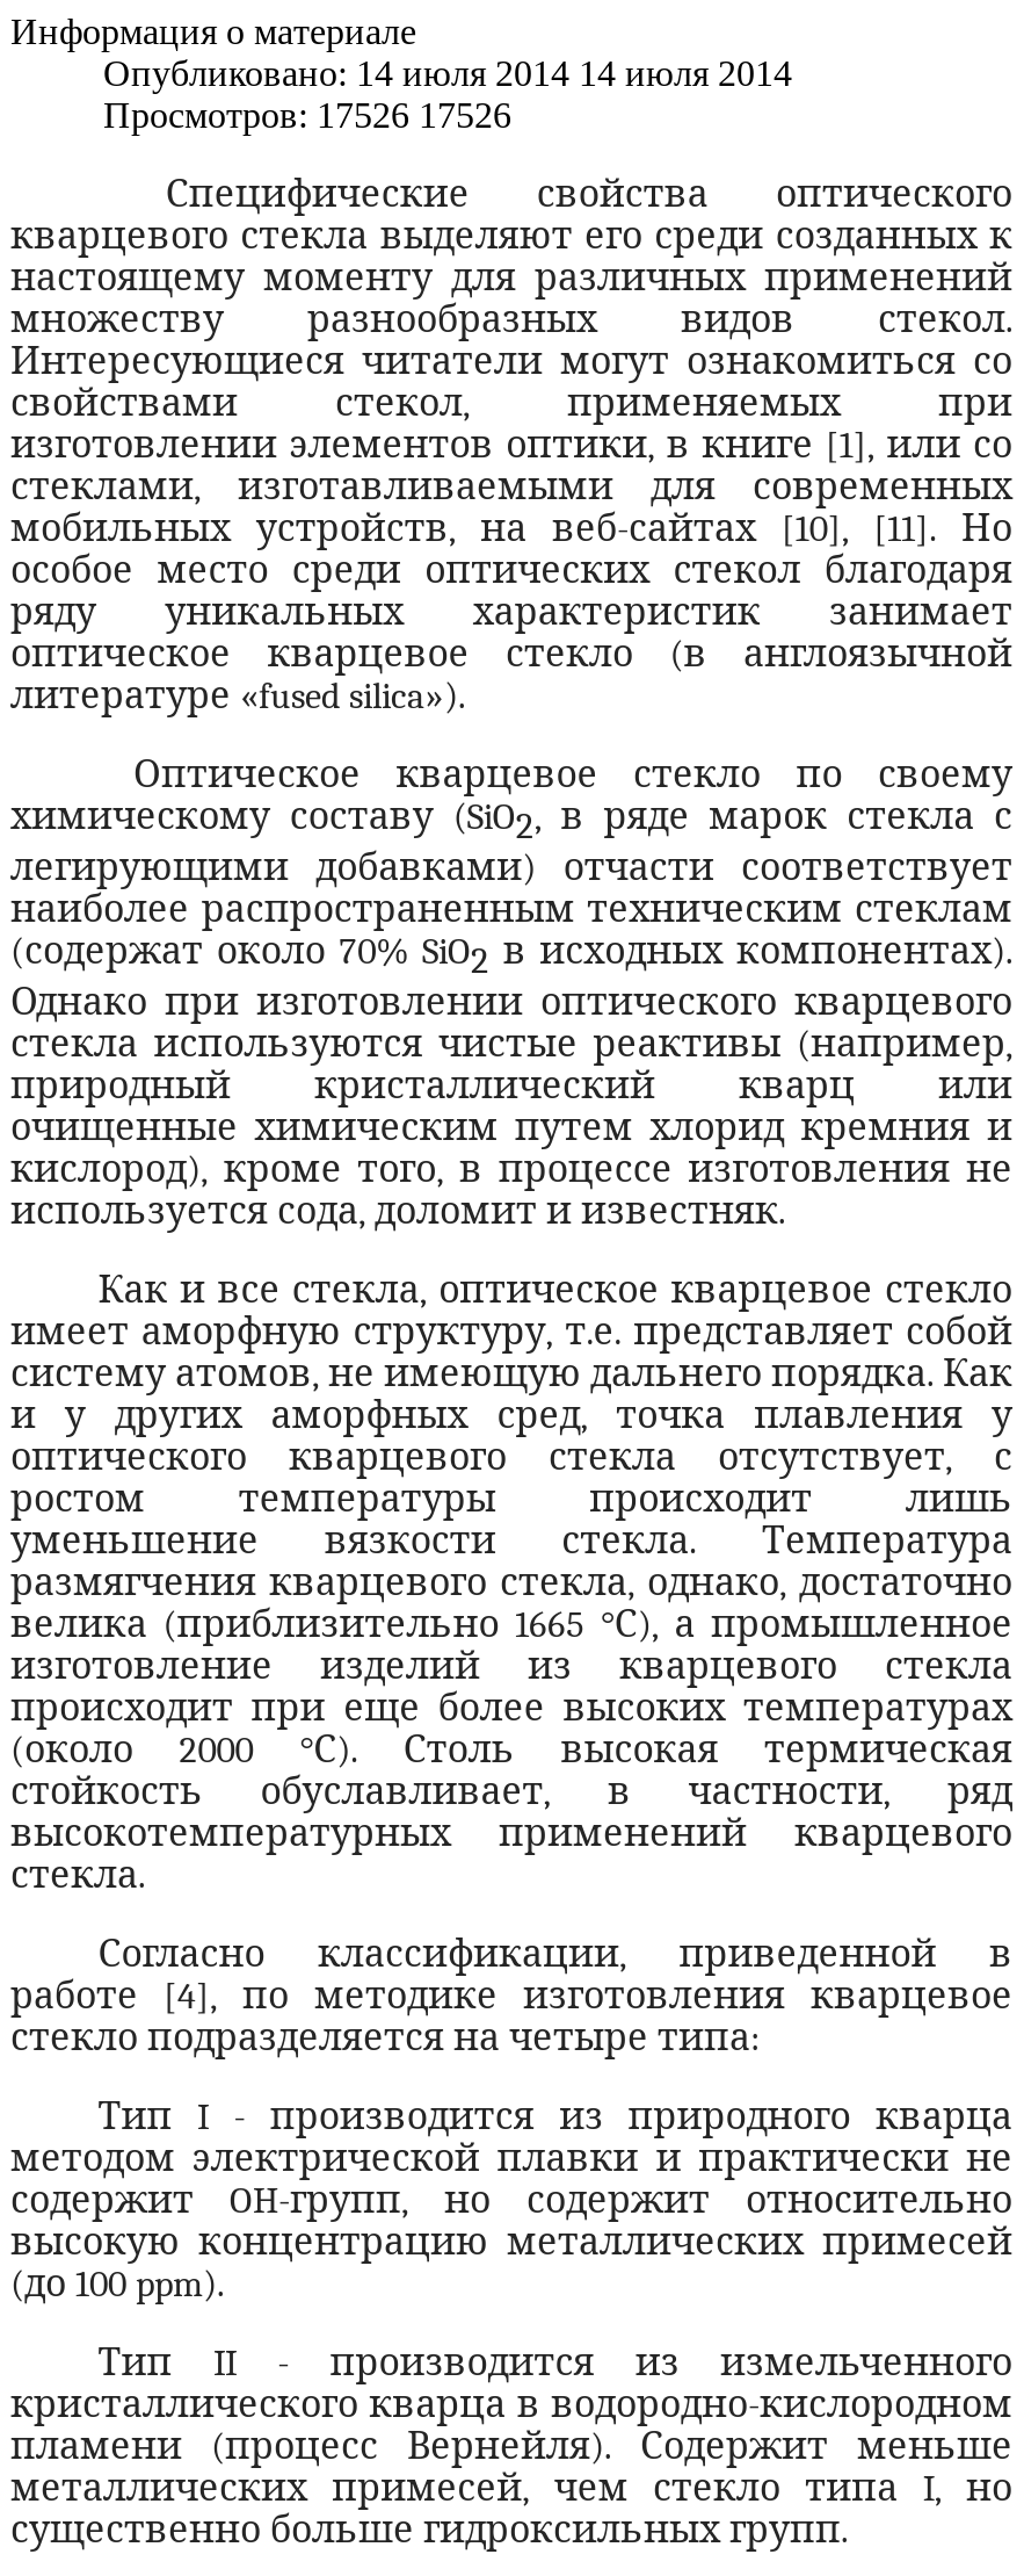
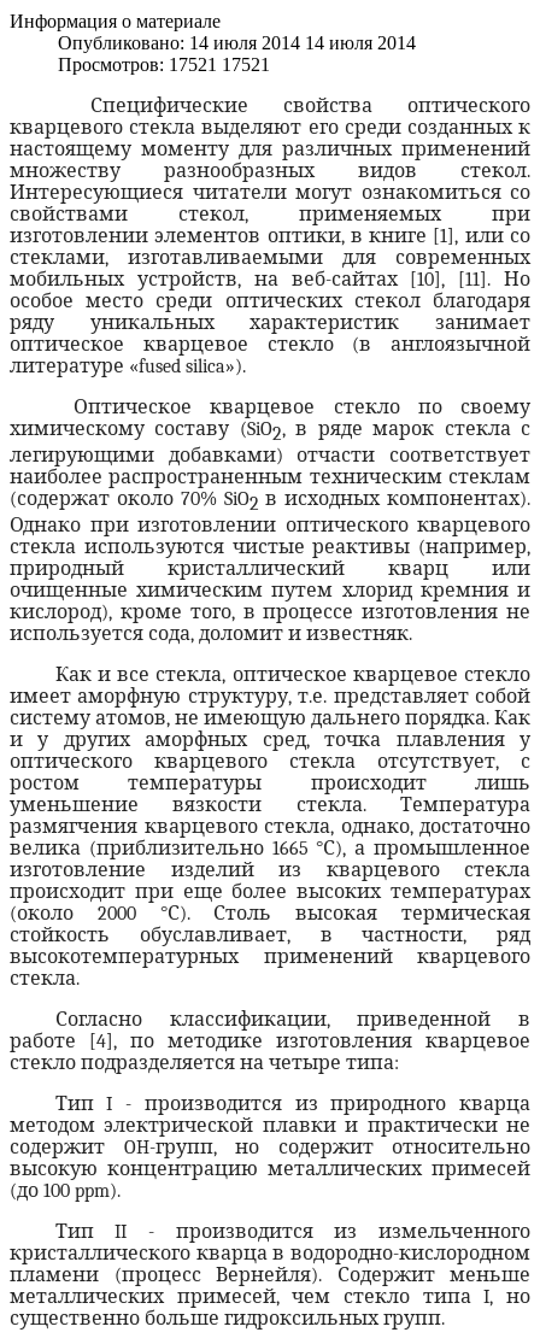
[103,95,511,134] Просмотров: 17526 17526 -> [58,54,270,74] Просмотров: 17521 17521

